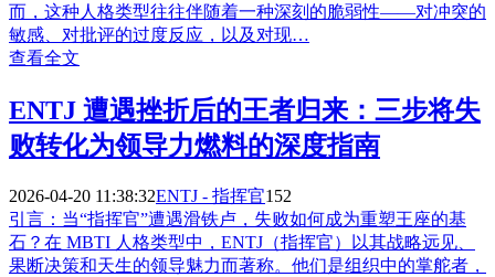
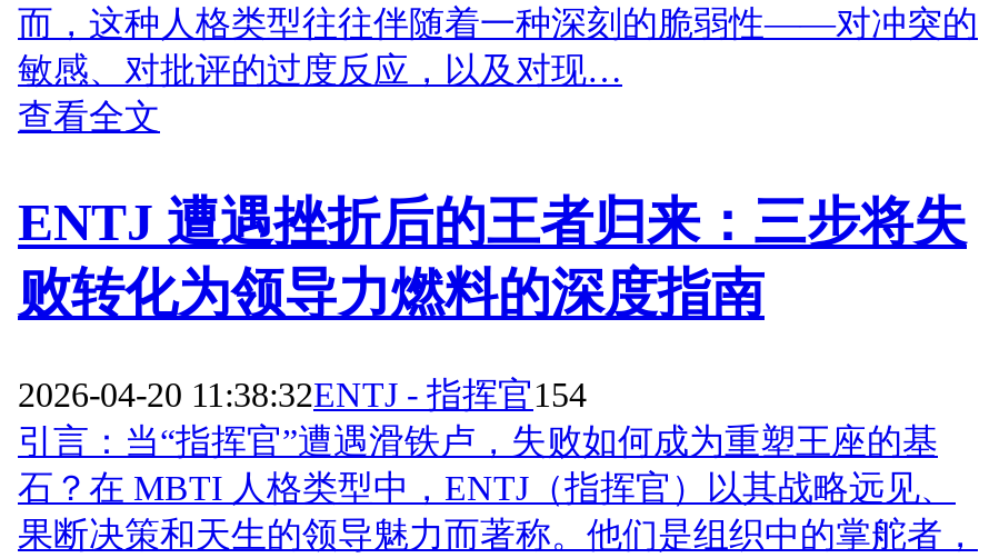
[9,187,292,205] 2026-04-20 11:38:32ENTJ - 指挥官152 -> [18,376,587,414] 2026-04-20 11:38:32ENTJ - 指挥官154

